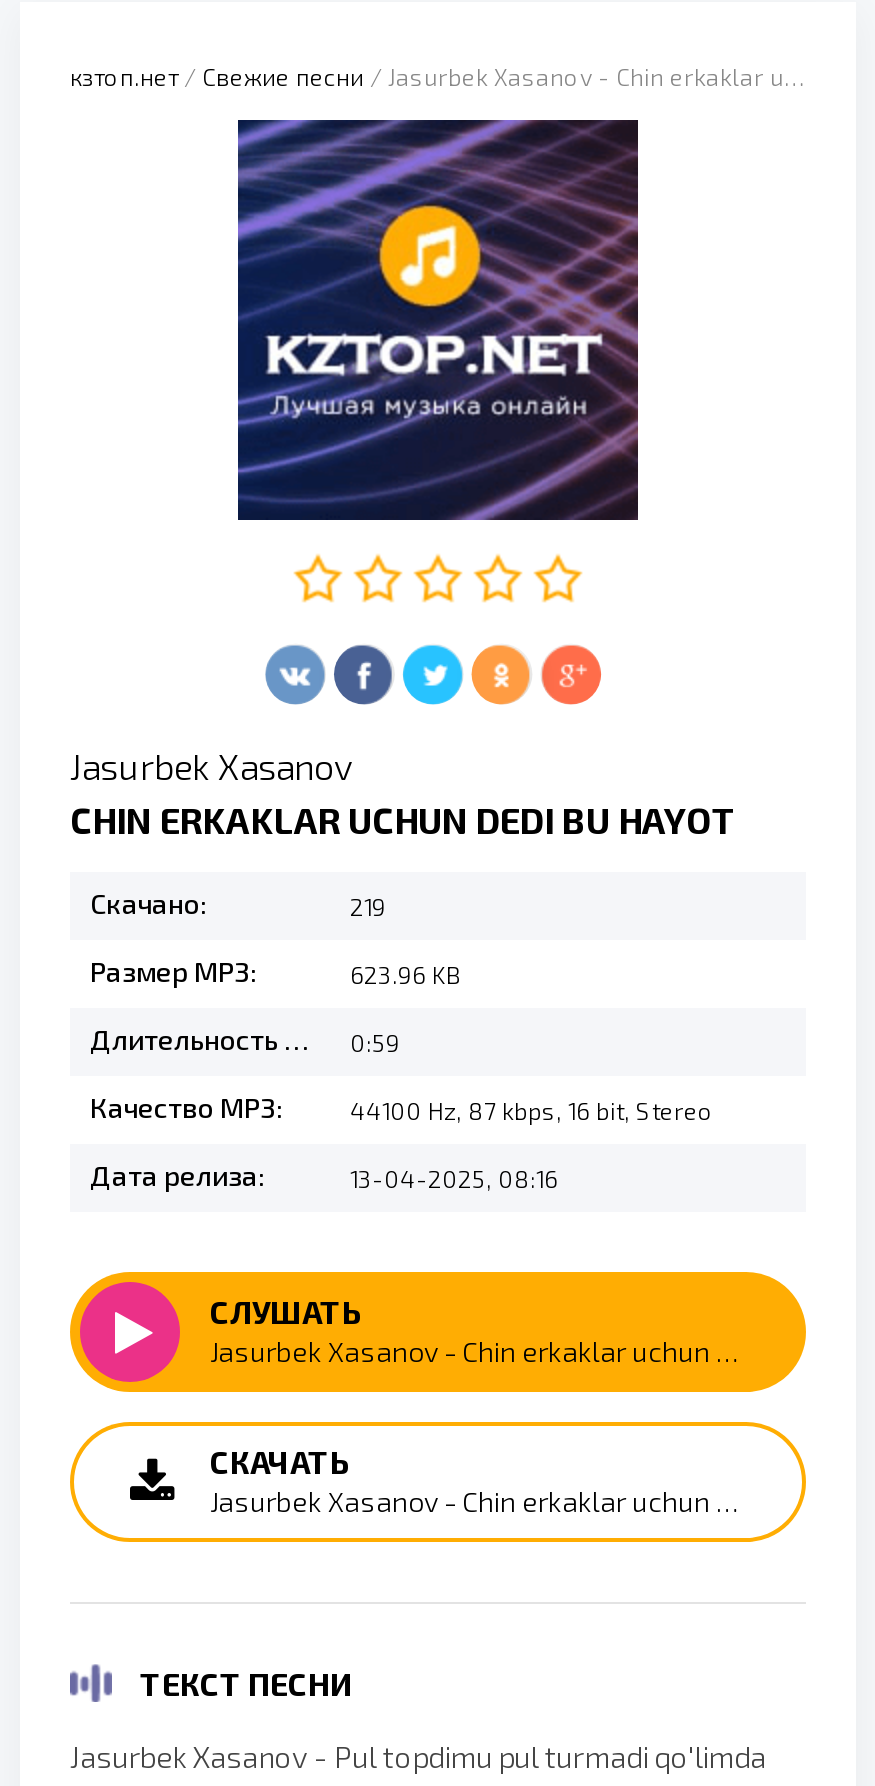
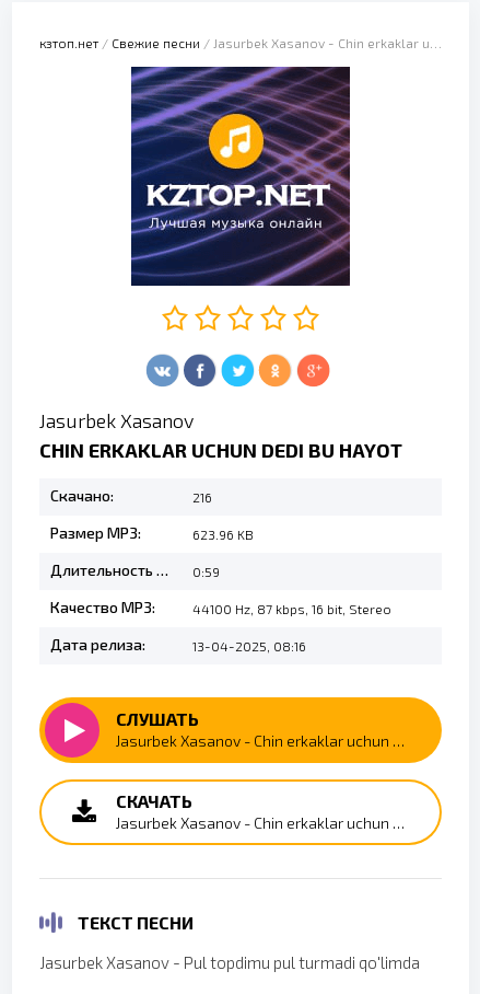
[350,892,386,920] 219 -> [192,489,212,505] 216

